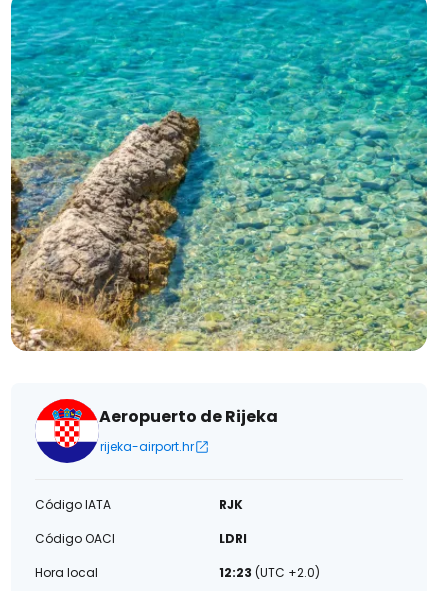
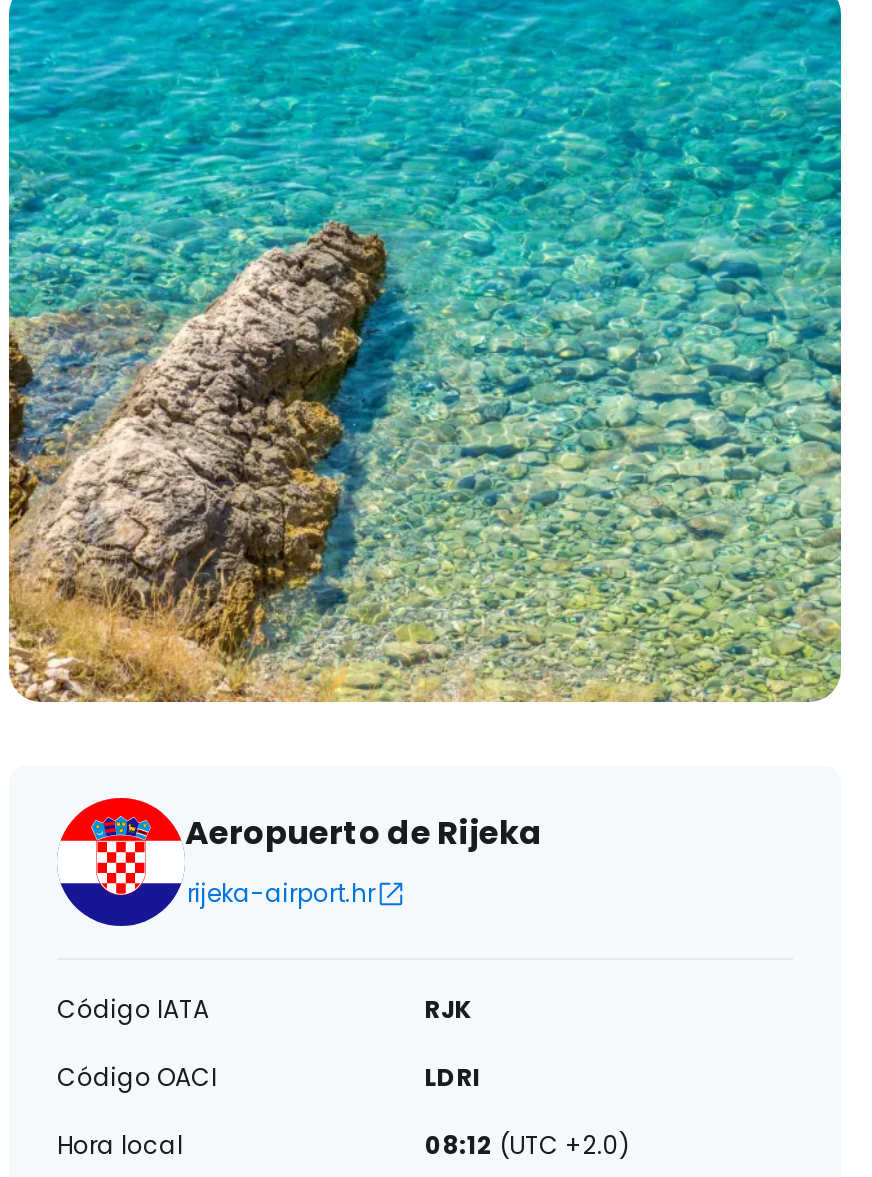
[219,564,320,581] 12:23 (UTC +2.0) -> [425,1128,629,1162] 08:12 (UTC +2.0)

